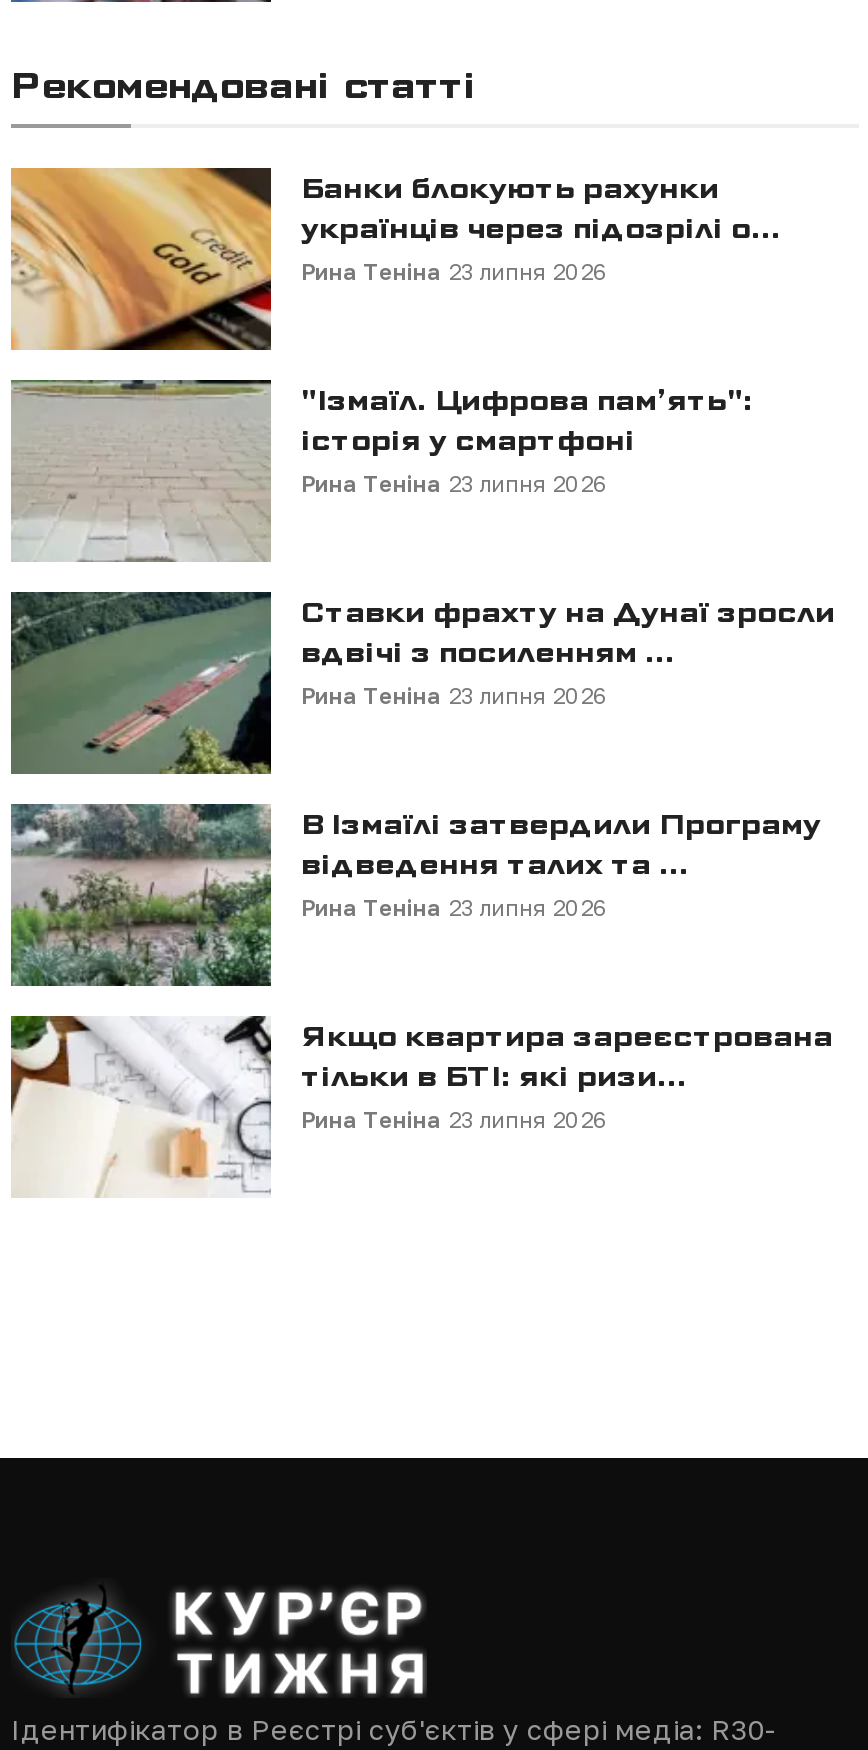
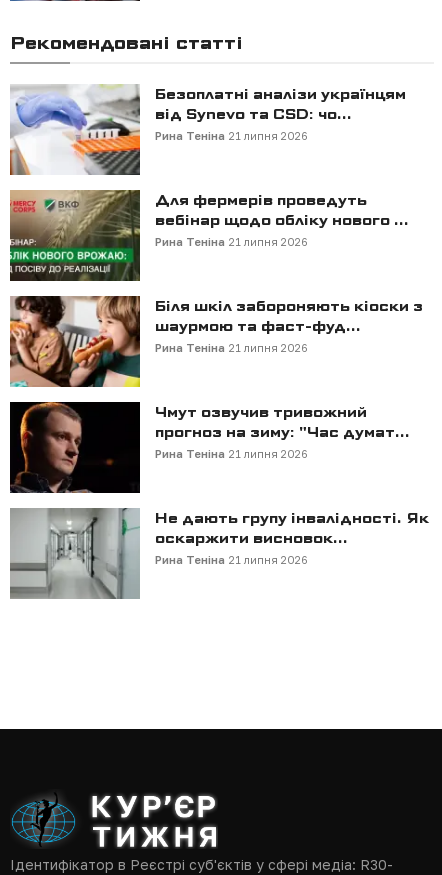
[9,166,781,352] [image] | Банки блокують рахунки | українців через підозрілі о... | Рина Теніна 23 липня 2026 -> [10,83,406,175] [image] | Безоплатні аналізи українцям | від Synevo та CSD: чо... | Рина Теніна 21 липня 2026
[11,378,753,562] [image] | "Ізмаїл. Цифрова пам’ять": | історія у смартфоні | Рина Теніна 23 липня 2026 -> [9,189,409,282] [image] | Для фермерів проведуть | вебінар щодо обліку нового ... | Рина Теніна 21 липня 2026
[9,590,835,776] [image] | Ставки фрахту на Дунаї зросли | вдвічі з посиленням ... | Рина Теніна 23 липня 2026 -> [9,295,423,388] [image] | Біля шкіл забороняють кіоски з | шаурмою та фаст-фуд... | Рина Теніна 21 липня 2026
[9,802,821,988] [image] | В Ізмаїлі затвердили Програму | відведення талих та ... | Рина Теніна 23 липня 2026 -> [9,401,410,494] [image] | Чмут озвучив тривожний | прогноз на зиму: "Час думат... | Рина Теніна 21 липня 2026
[11,1015,833,1198] [image] | Якщо квартира зареєстрована | тільки в БТІ: які ризи... | Рина Теніна 23 липня 2026 -> [10,507,429,600] [image] | Не дають групу інвалідності. Як | оскаржити висновок... | Рина Теніна 21 липня 2026

